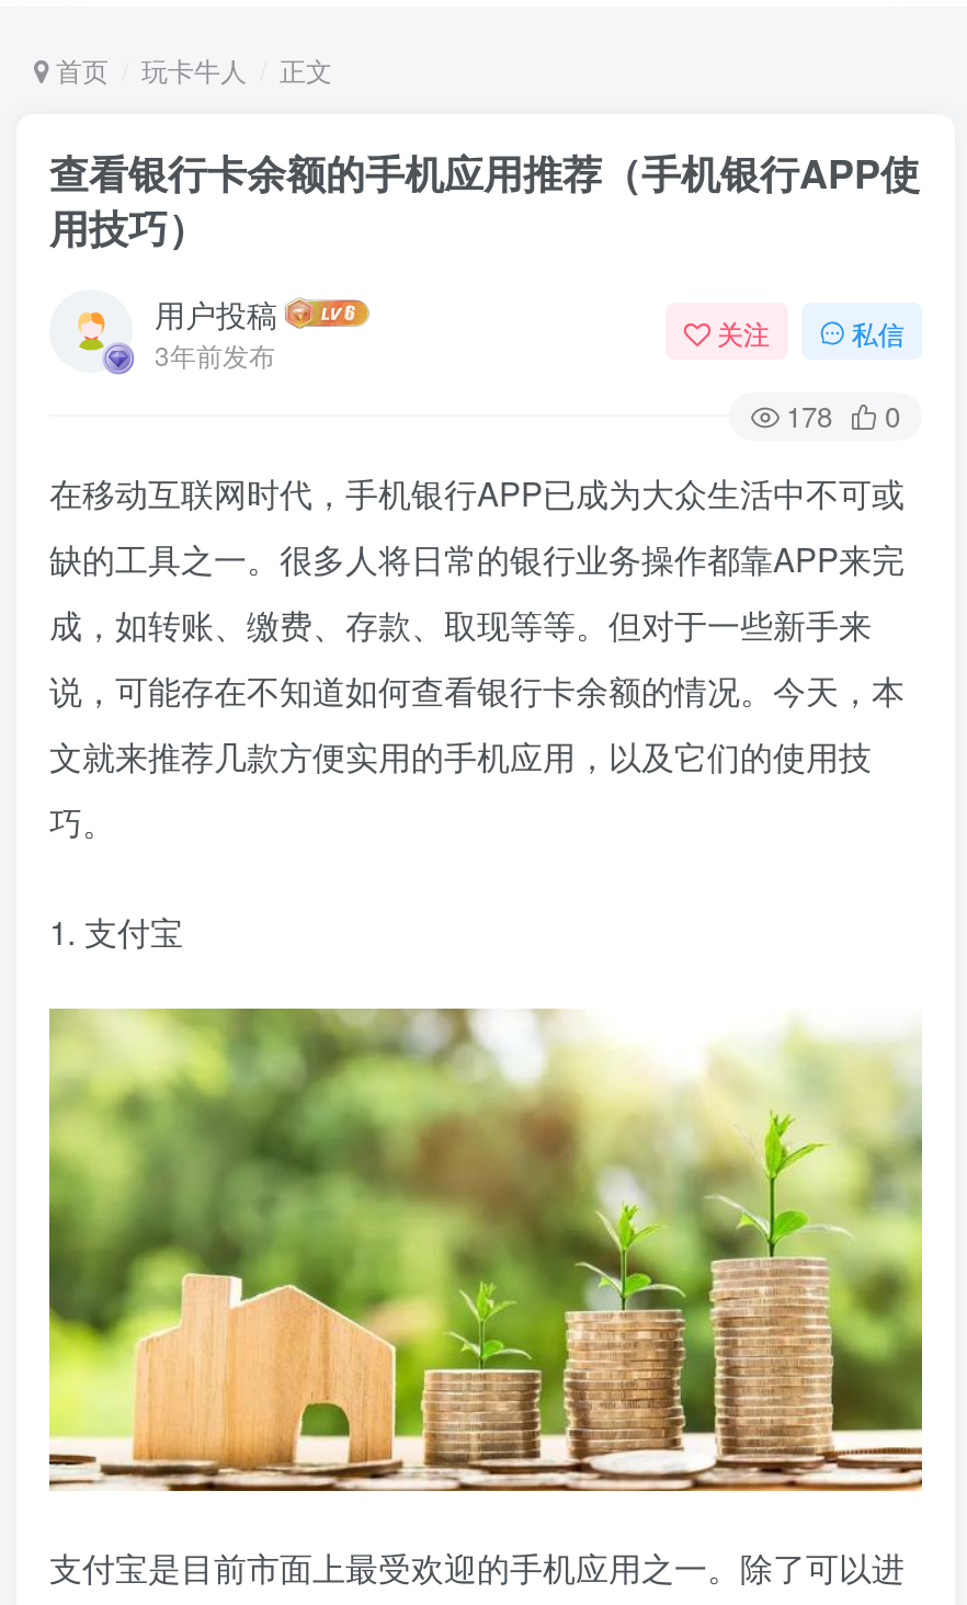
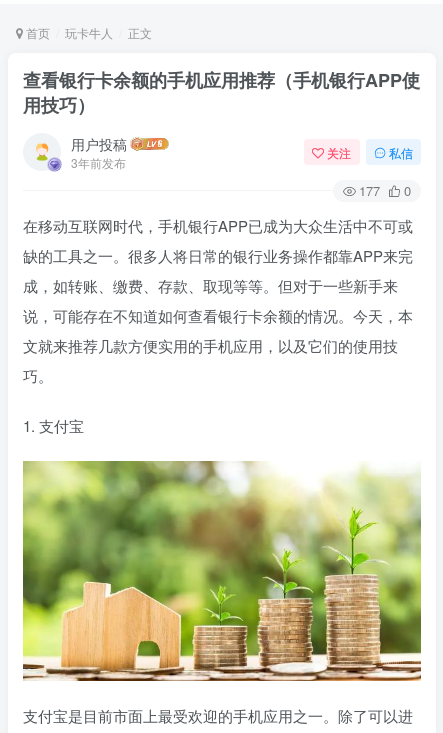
[786,395,900,436] 178 0 -> [359,181,411,200] 177 0

